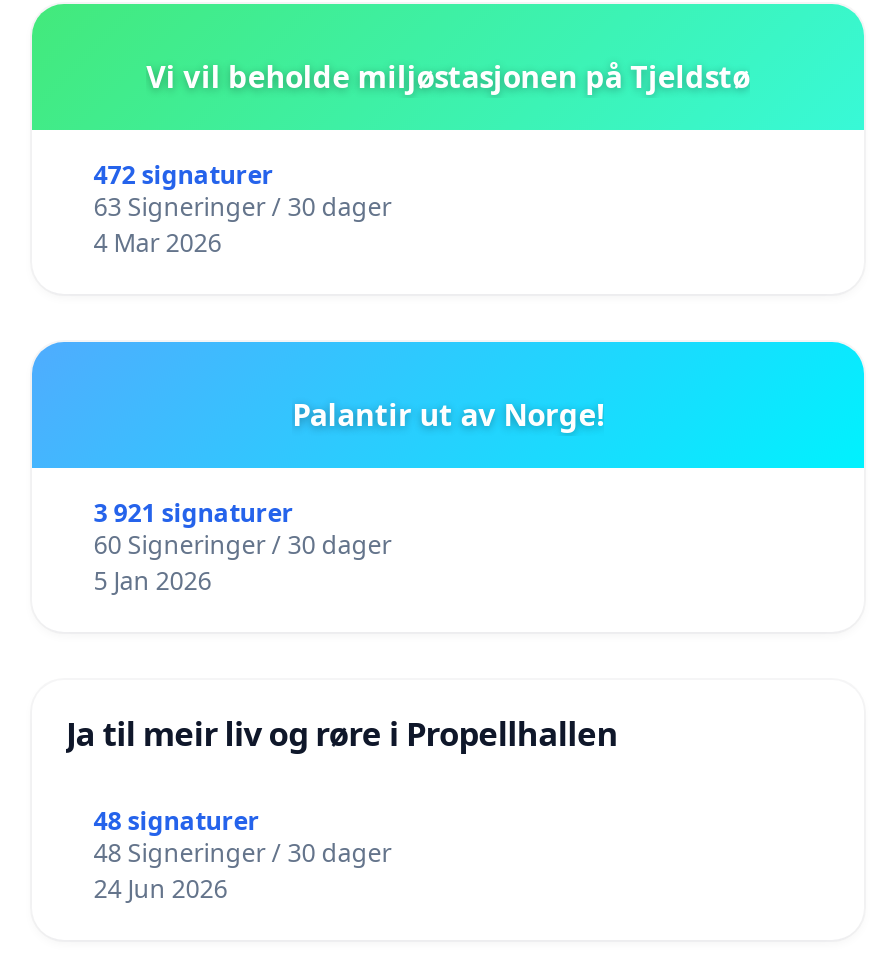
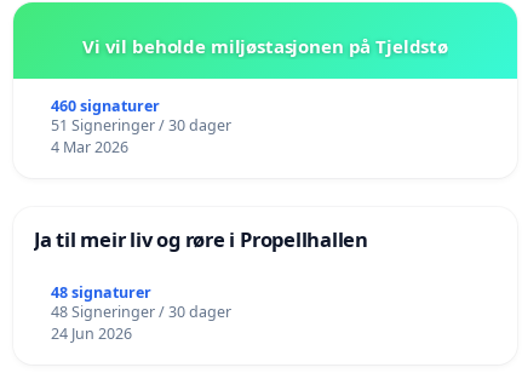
[94,159,274,193] 472 signaturer -> [51,96,160,117] 460 signaturer
[94,191,392,225] 63 Signeringer / 30 dager -> [51,116,231,136] 51 Signeringer / 30 dager
[94,395,604,599] Palantir ut av Norge! | 3 921 signaturer | 60 Signeringer / 30 dager | 5 Jan 2026 -> none

